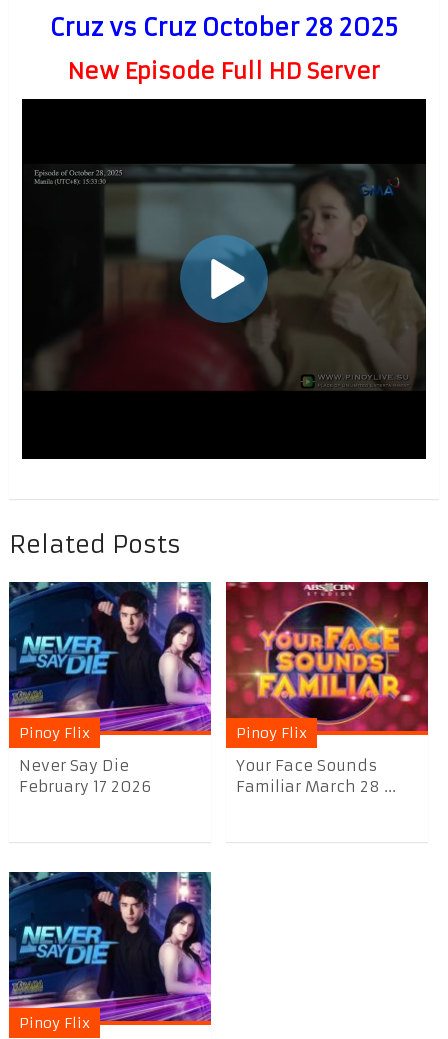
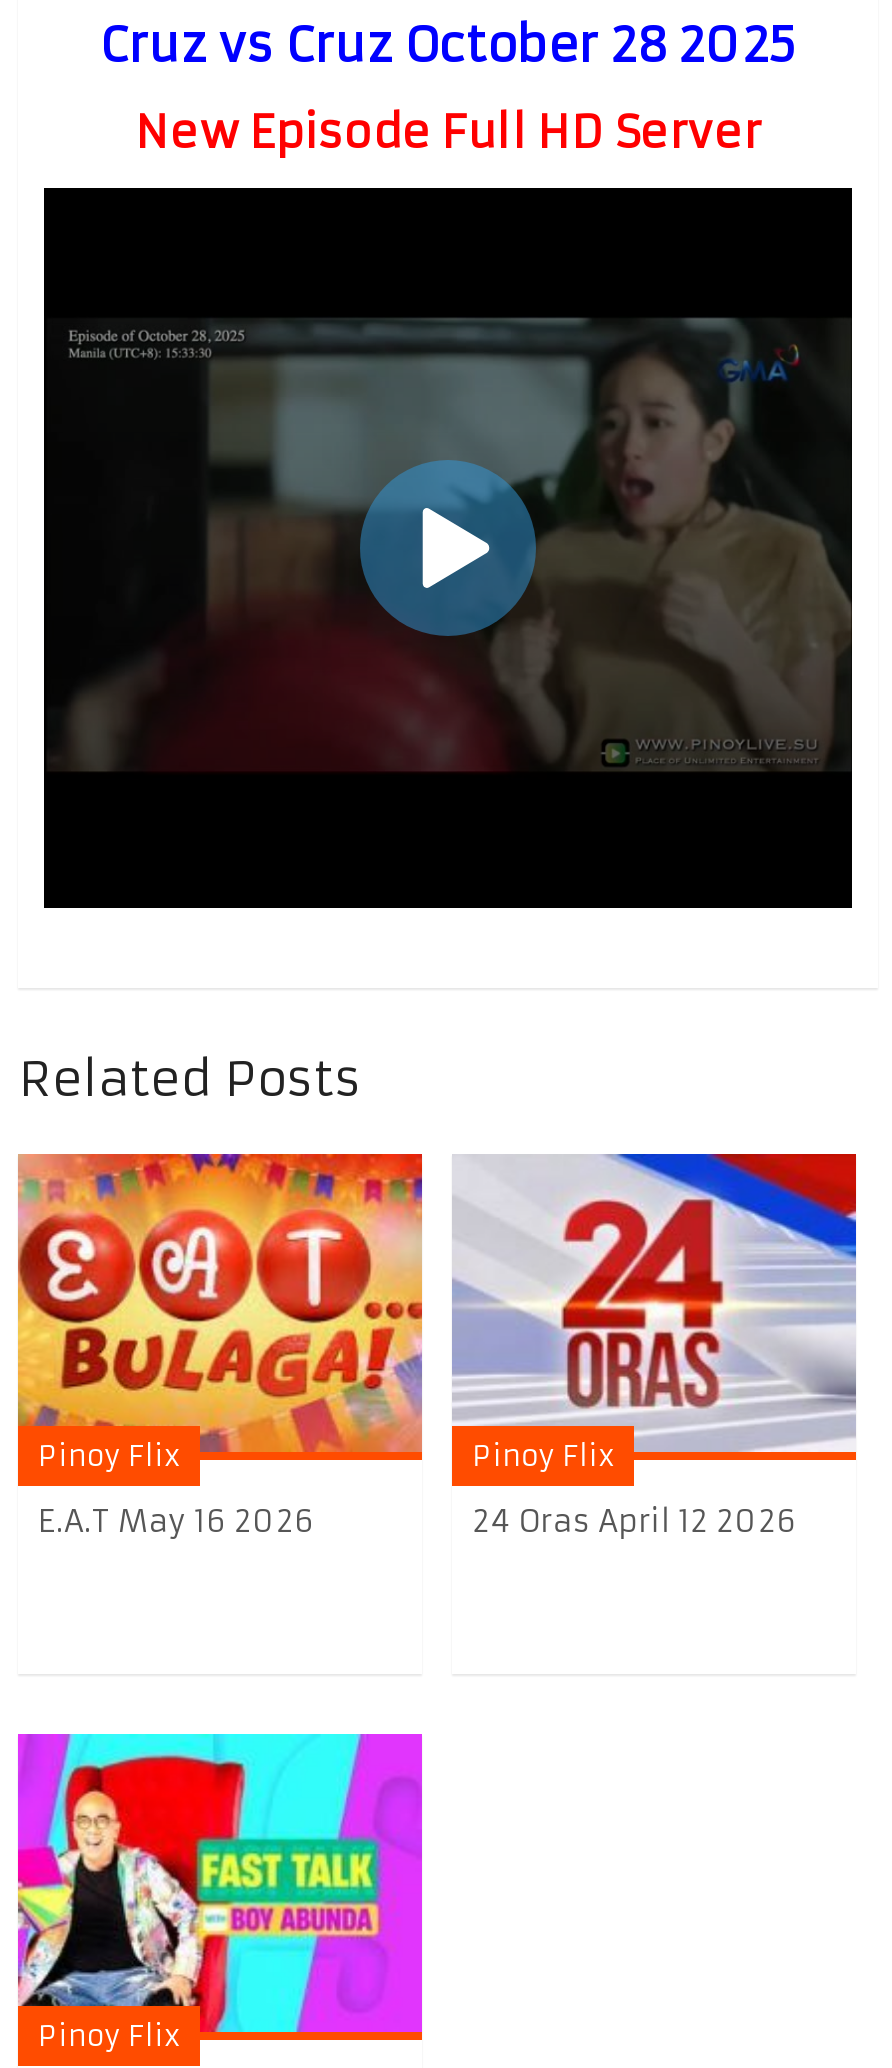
[8,581,212,796] [image] | Never Say Die | February 17 2026 -> [16,1152,424,1540] [image] | E.A.T May 16 2026
[225,581,429,796] [image] | Your Face Sounds | Familiar March 28 ... -> [452,1152,858,1540] [image] | 24 Oras April 12 2026
[8,871,212,1022] [image] -> [16,1732,424,2034] [image]

